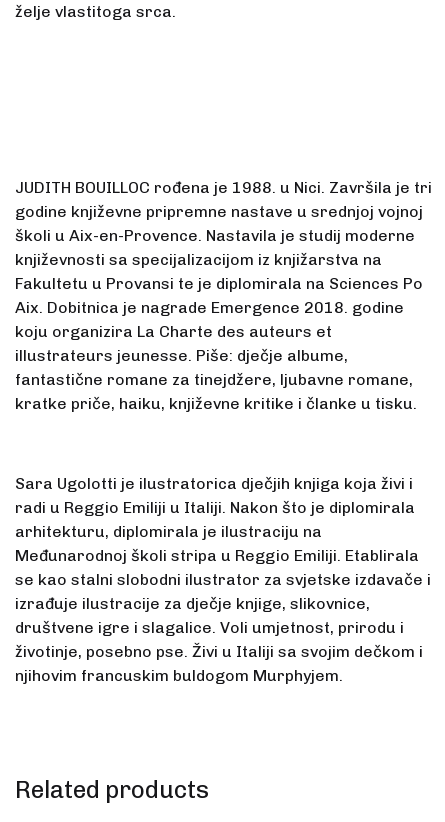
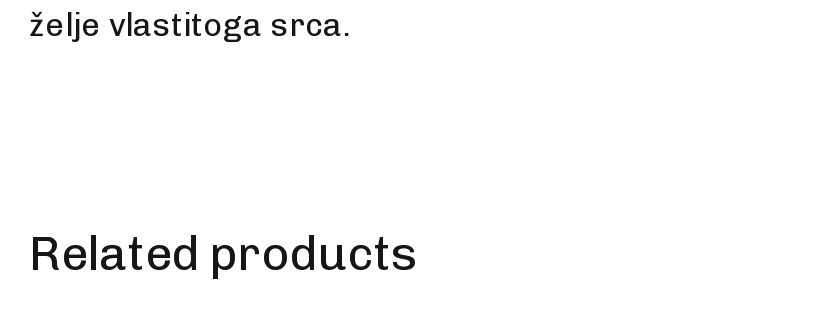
[15,178,432,413] JUDITH BOUILLOC rođena je 1988. u Nici. Završila je tri | godine književne pripremne nastave u srednjoj vojnoj | školi u Aix-en-Provence. Nastavila je studij moderne | književnosti sa specijalizacijom iz knjižarstva na | Fakultetu u Provansi te je diplomirala na Sciences Po | Aix. Dobitnica je nagrade Emergence 2018. godine | koju organizira La Charte des auteurs et | illustrateurs jeunesse. Piše: dječje albume, | fantastične romane za tinejdžere, ljubavne romane, | kratke priče, haiku, književne kritike i članke u tisku. -> none
[15,474,431,685] Sara Ugolotti je ilustratorica dječjih knjiga koja živi i | radi u Reggio Emiliji u Italiji. Nakon što je diplomirala | arhitekturu, diplomirala je ilustraciju na | Međunarodnoj školi stripa u Reggio Emiliji. Etablirala | se kao stalni slobodni ilustrator za svjetske izdavače i | izrađuje ilustracije za dječje knjige, slikovnice, | društvene igre i slagalice. Voli umjetnost, prirodu i | životinje, posebno pse. Živi u Italiji sa svojim dečkom i | njihovim francuskim buldogom Murphyjem. -> none

